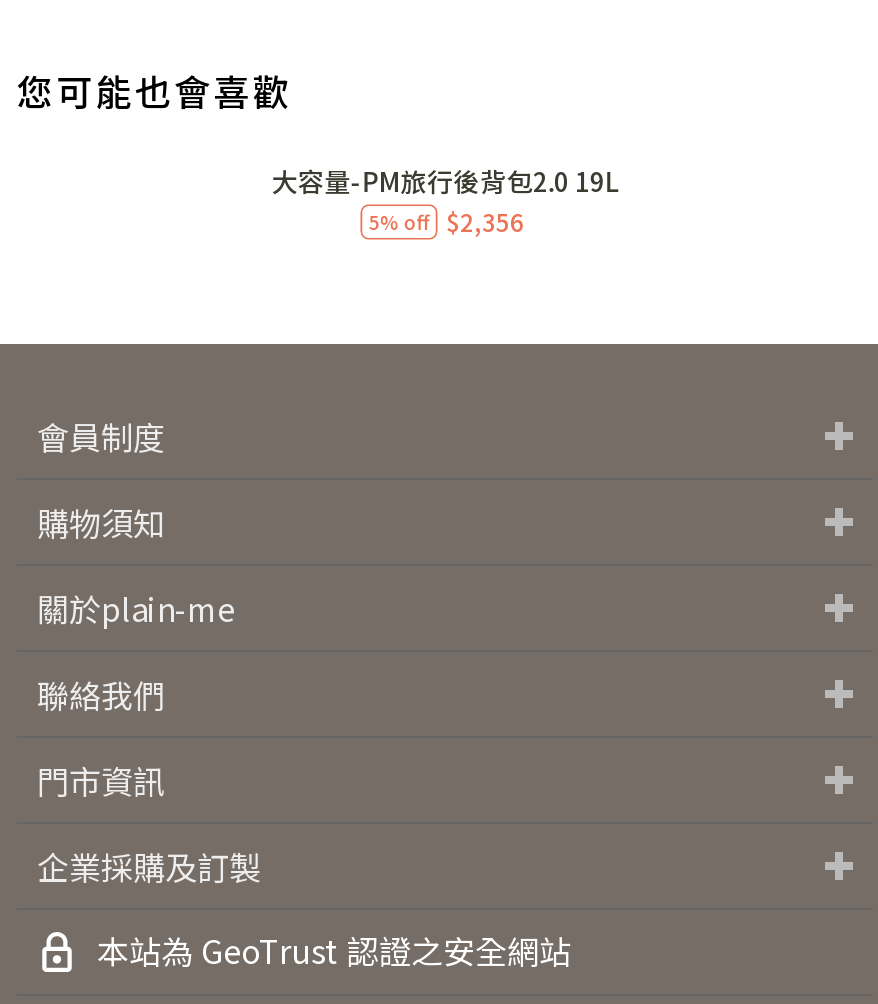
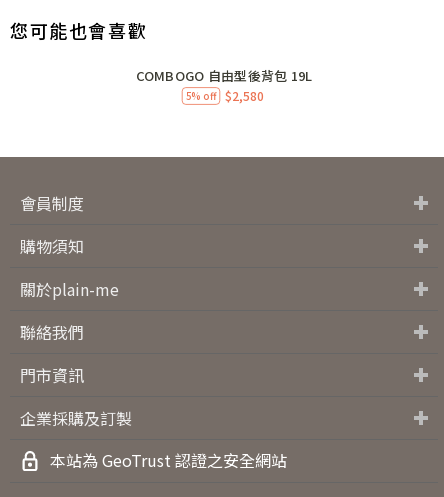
[271,162,619,200] 大容量-PM旅行後背包2.0 19L -> [136,66,312,85] COMBOGO 自由型後背包 19L
[368,204,524,238] 5% off $2,356 -> [185,87,263,104] 5% off $2,580

